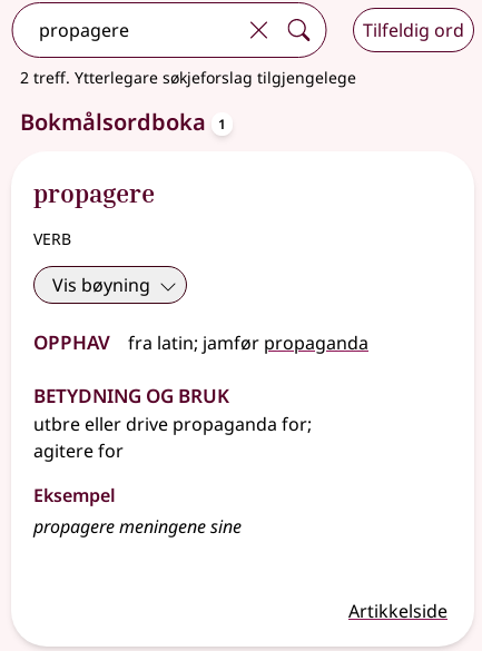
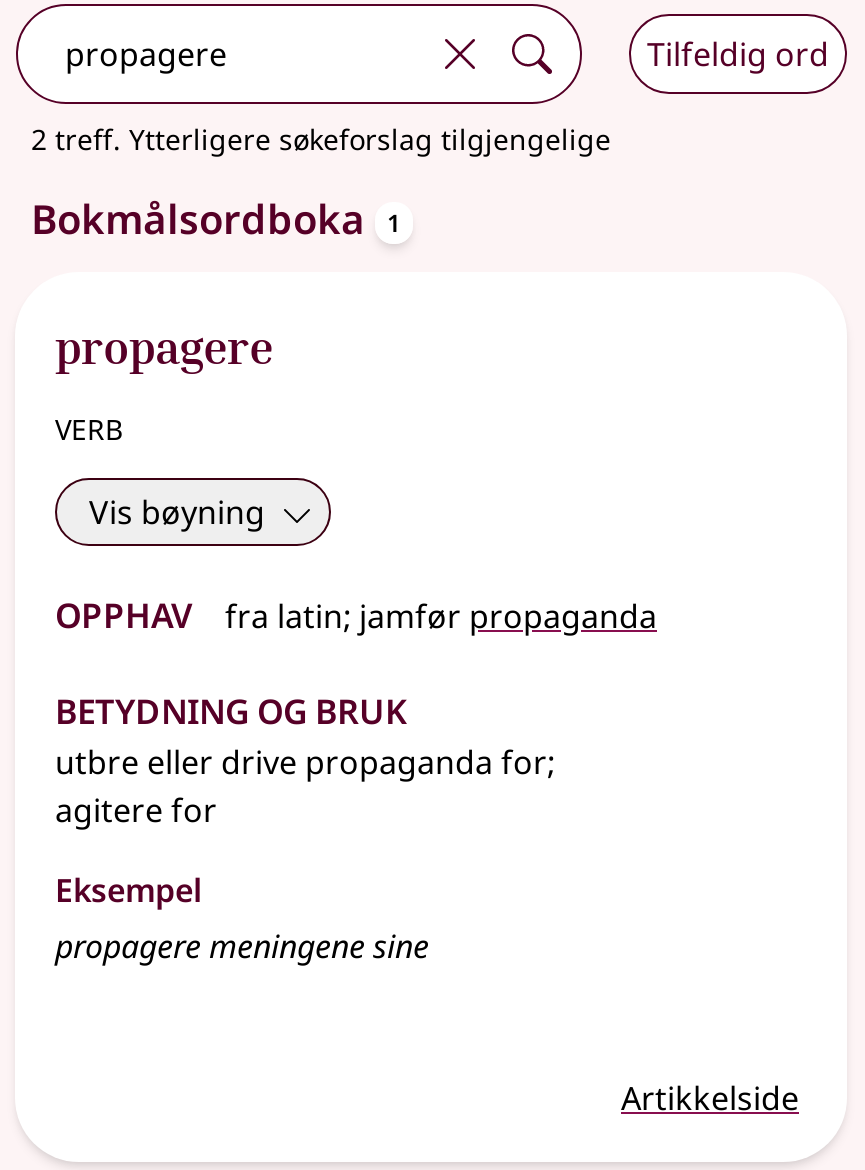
[20,67,356,88] 2 treff. Ytterlegare søkjeforslag tilgjengelege -> [31,120,611,158] 2 treff. Ytterligere søkeforslag tilgjengelige

